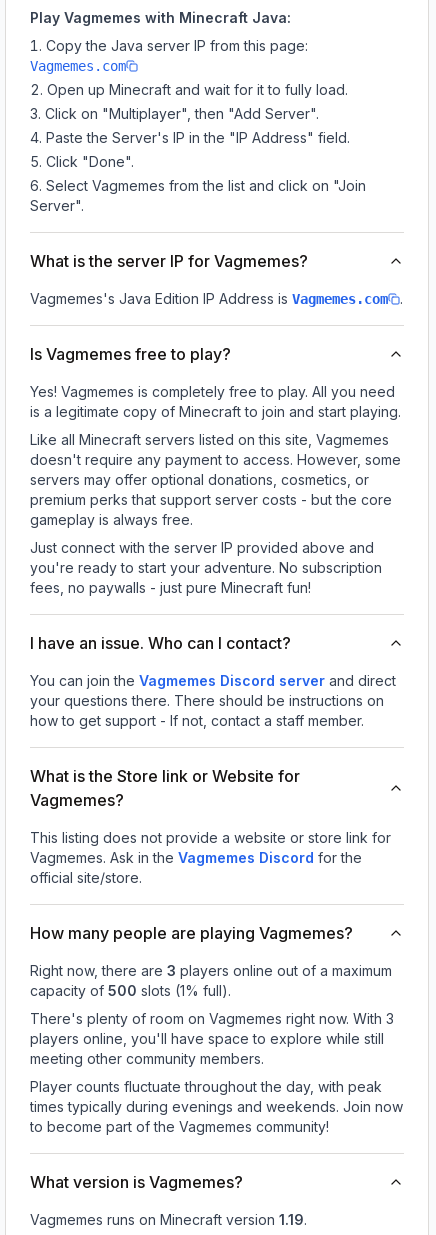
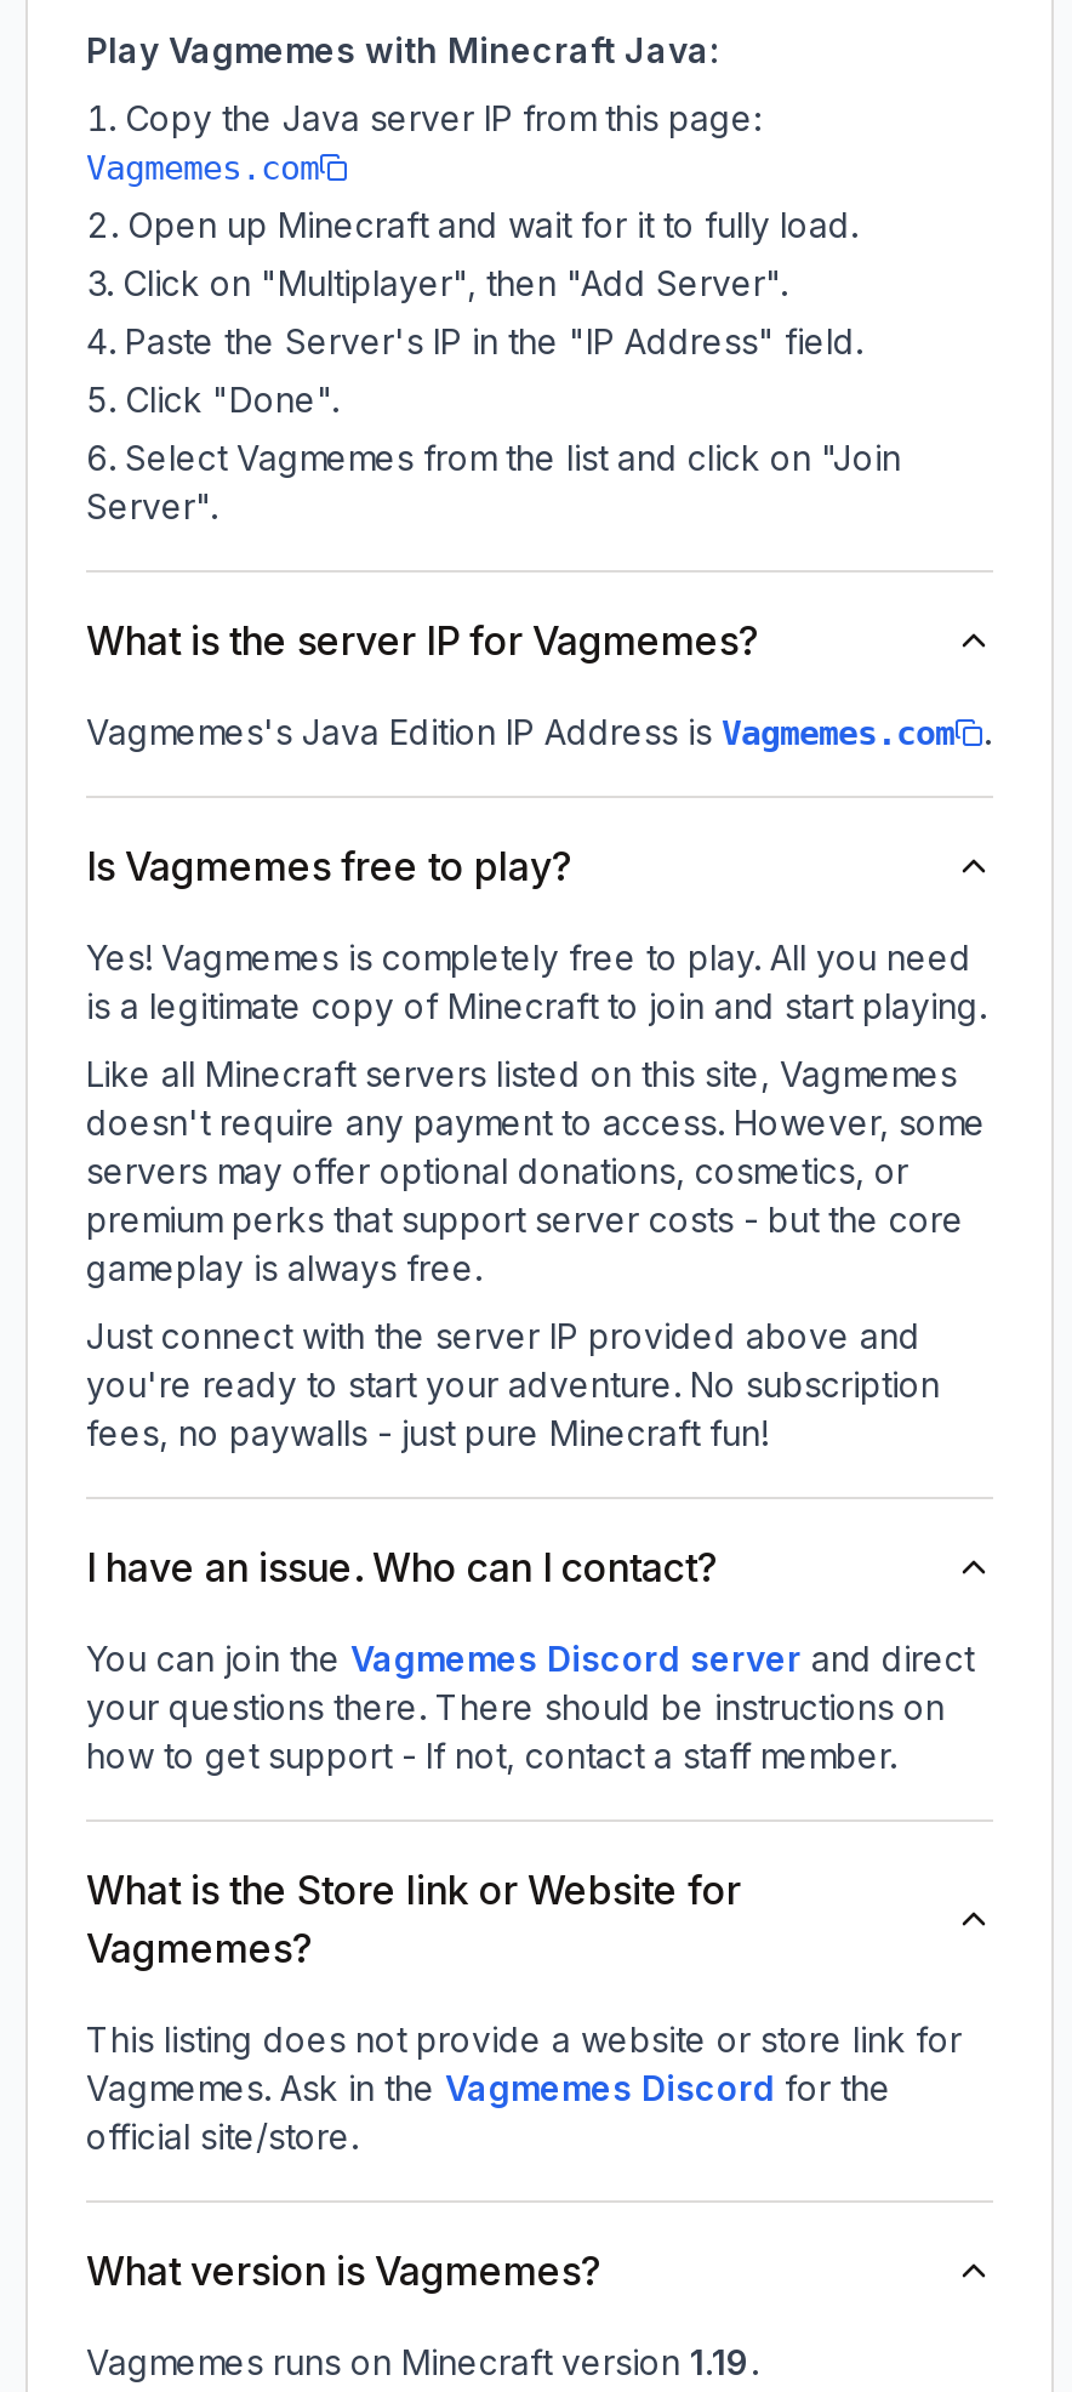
[30,923,403,1135] How many people are playing Vagmemes? | Right now, there are 3 players online out of a maximum | capacity of 500 slots (1% full). | There's plenty of room on Vagmemes right now. With 3 | players online, you'll have space to explore while still | meeting other community members. | Player counts fluctuate throughout the day, with peak | times typically during evenings and weekends. Join now | to become part of the Vagmemes community! -> none

